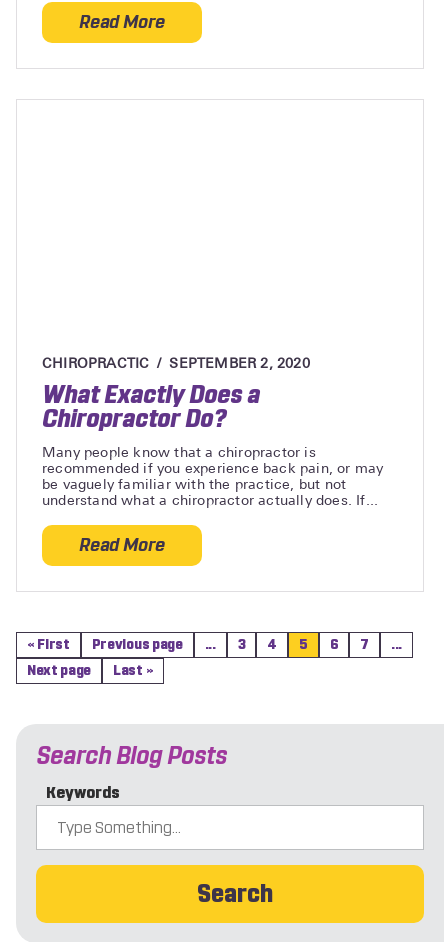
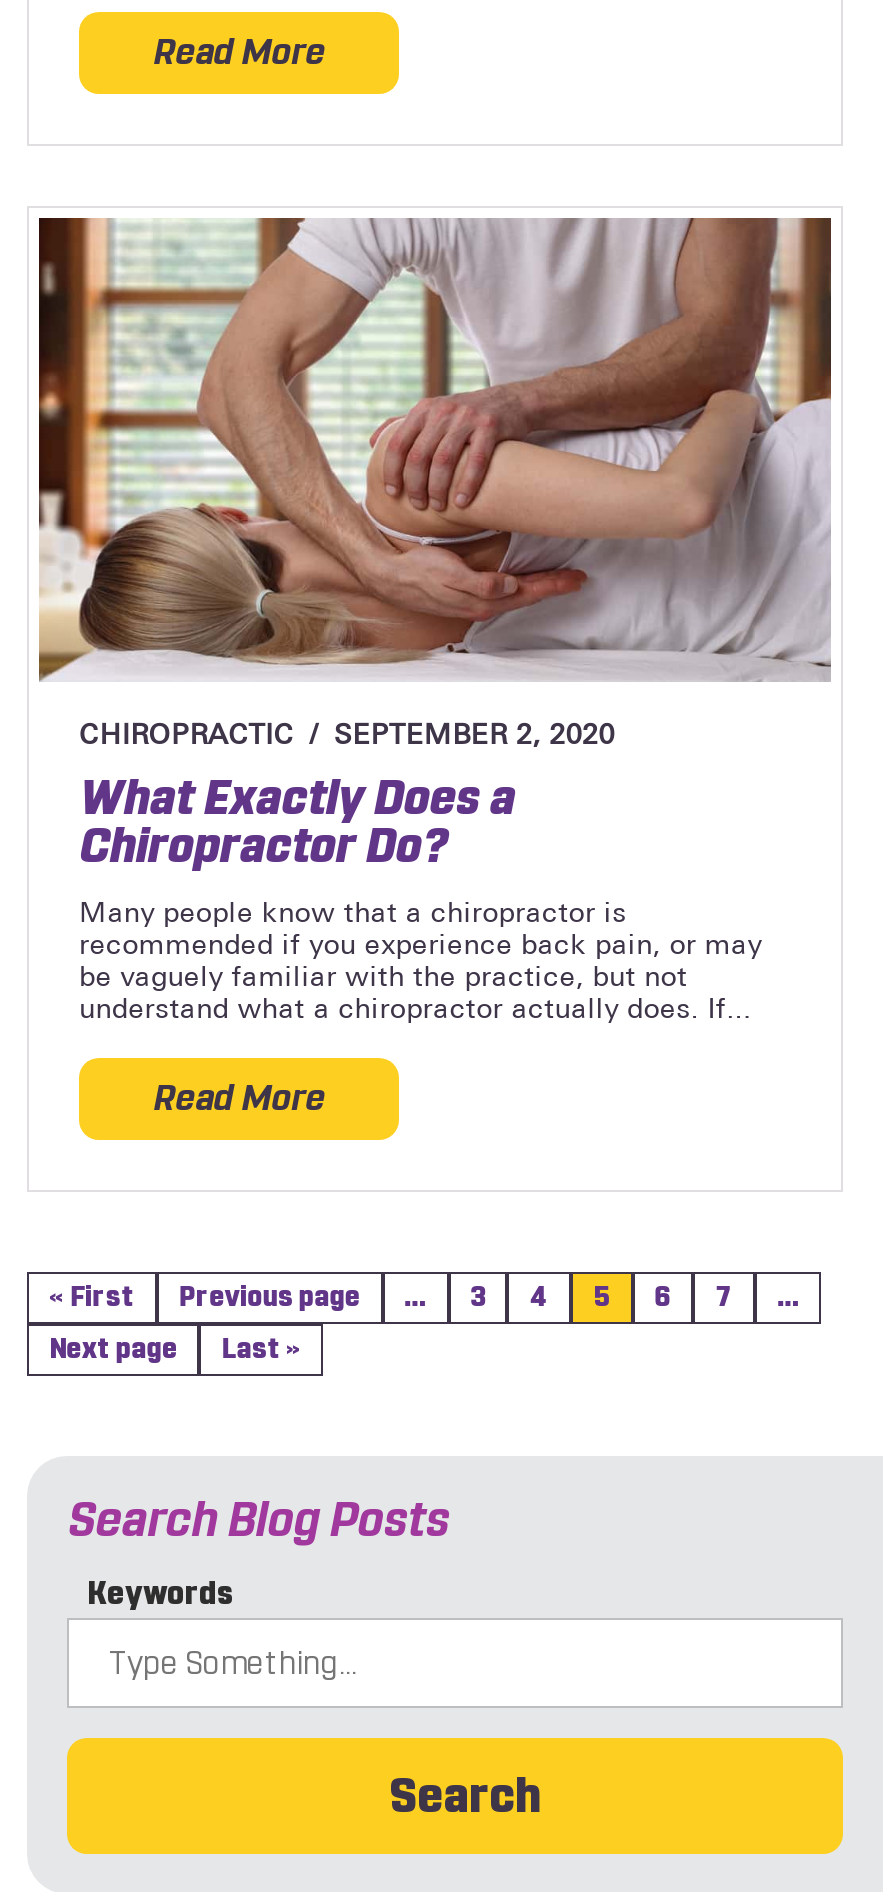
none -> [37,216,833,682] [image]

